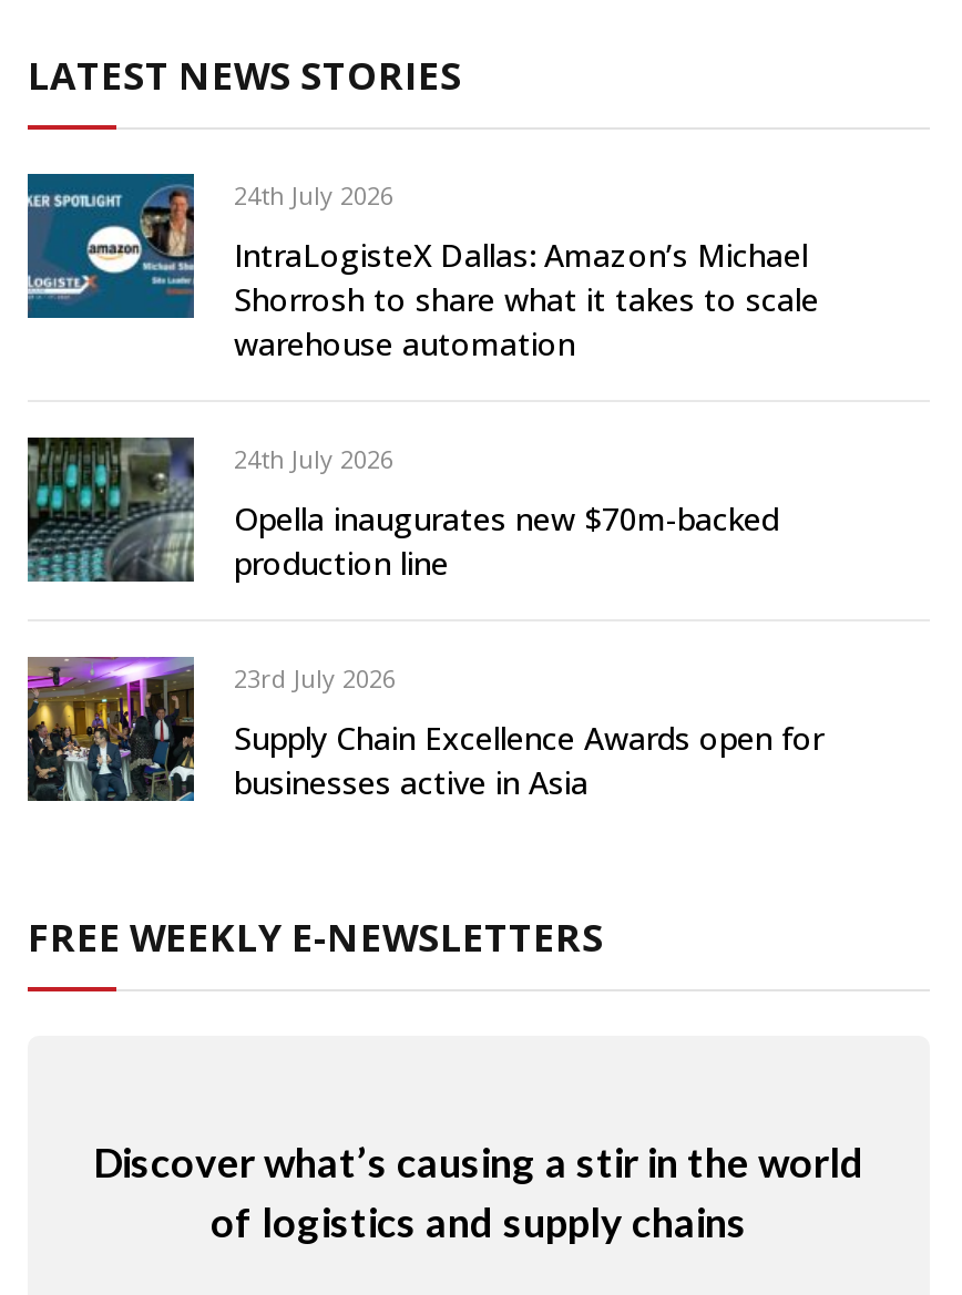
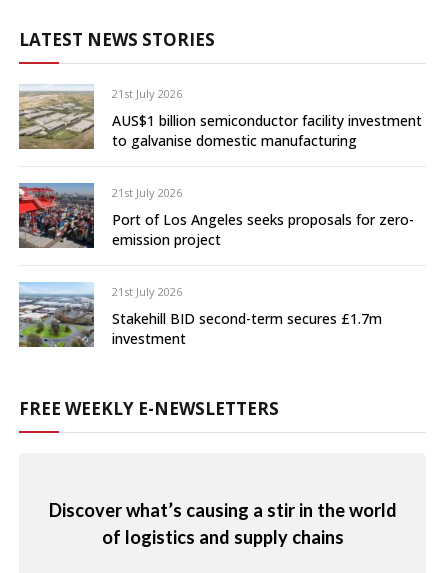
[25,172,393,320] [image] | 24th July 2026 -> [18,84,182,150] [image] | 21st July 2026
[234,234,819,364] IntraLogisteX Dallas: Amazon’s Michael | Shorrosh to share what it takes to scale | warehouse automation -> [112,111,422,150] AUS$1 billion semiconductor facility investment | to galvanise domestic manufacturing
[25,435,393,582] [image] | 24th July 2026 -> [18,182,182,249] [image] | 21st July 2026
[234,497,779,584] Opella inaugurates new $70m-backed | production line -> [112,210,414,249] Port of Los Angeles seeks proposals for zero- | emission project
[25,655,396,803] [image] | 23rd July 2026 -> [18,282,182,348] [image] | 21st July 2026
[234,717,823,803] Supply Chain Excellence Awards open for | businesses active in Asia -> [112,309,382,348] Stakehill BID second-term secures £1.7m | investment

